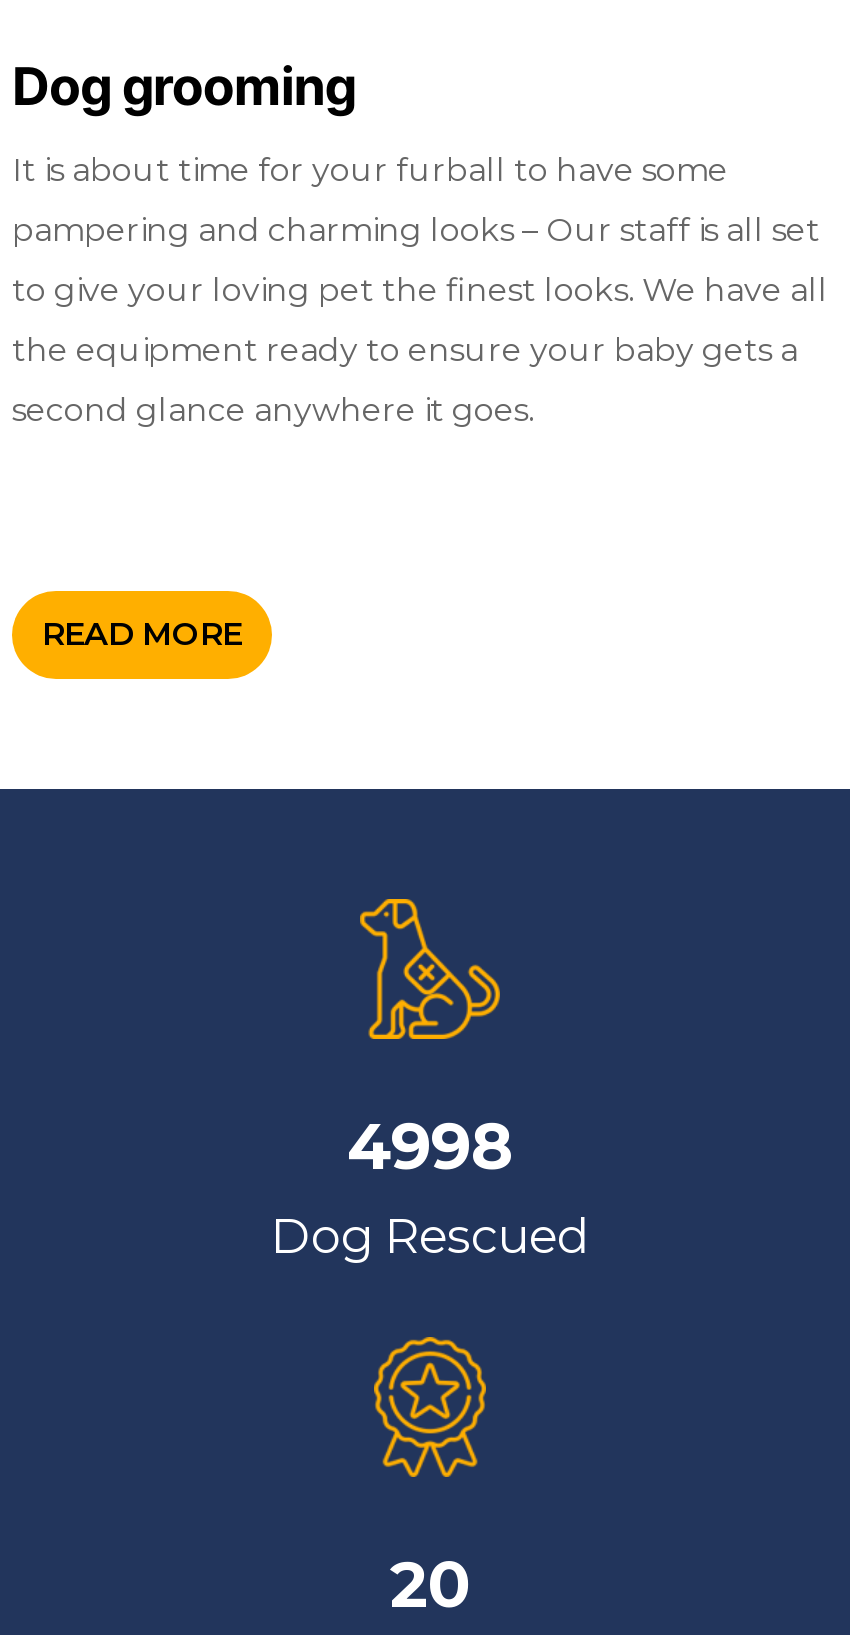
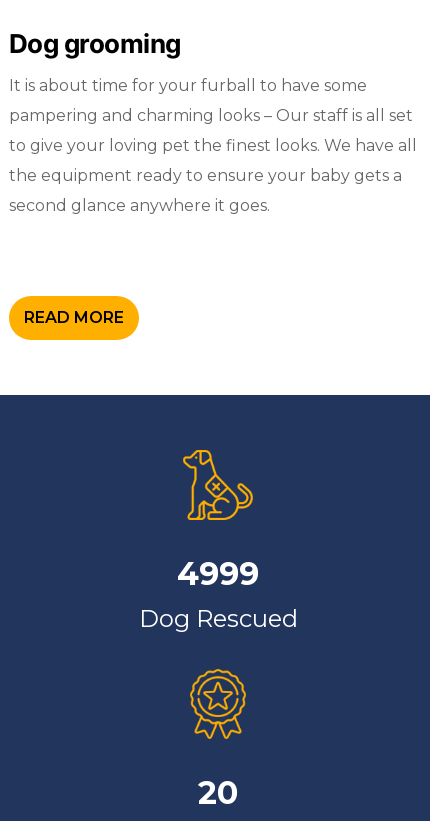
[347,1108,513,1186] 4998 -> [177,554,259,593] 4999

